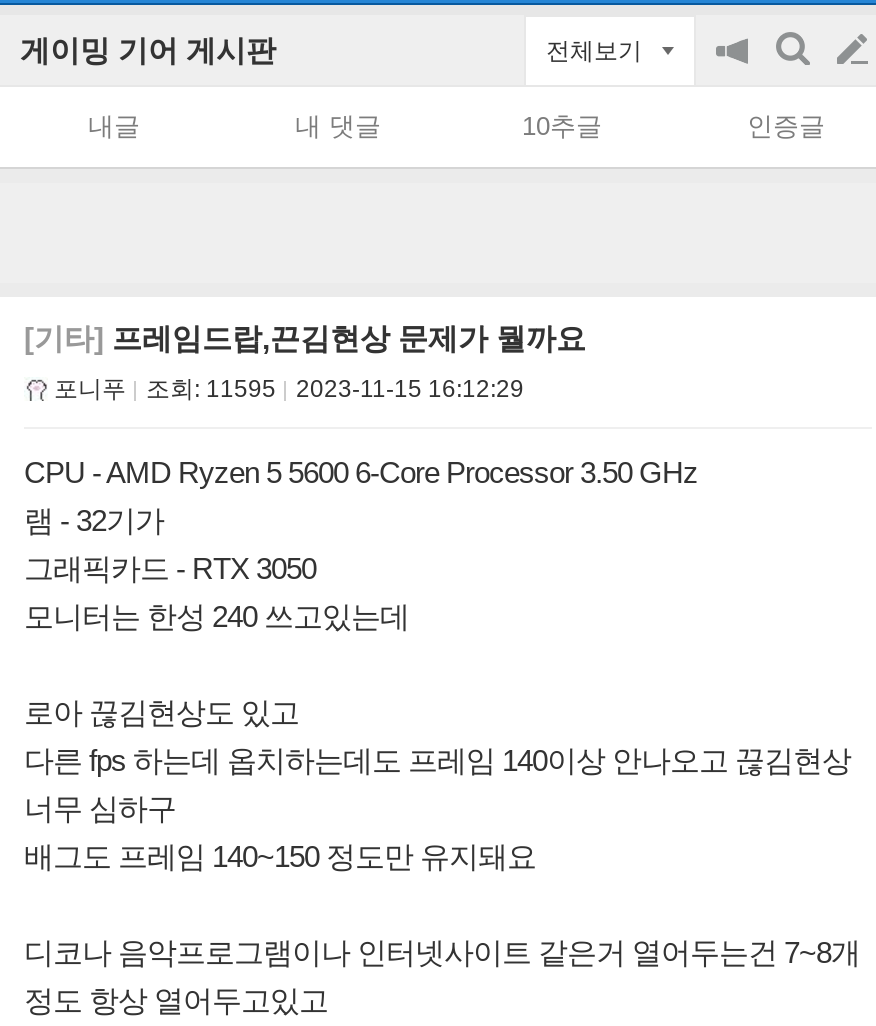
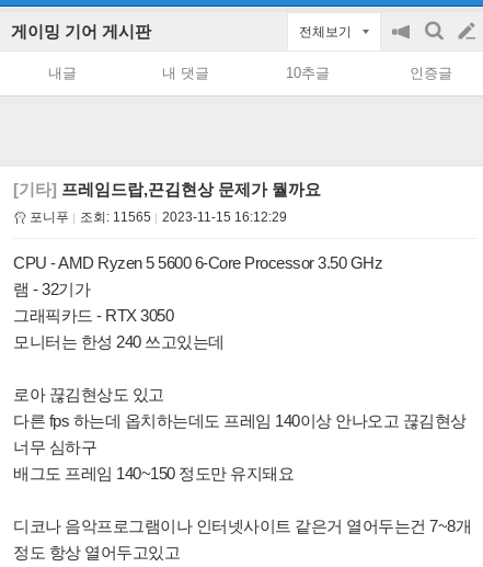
[54,375,524,403] 포니푸 조회: 11595 2023-11-15 16:12:29 -> [30,209,287,225] 포니푸 조회: 11565 2023-11-15 16:12:29

